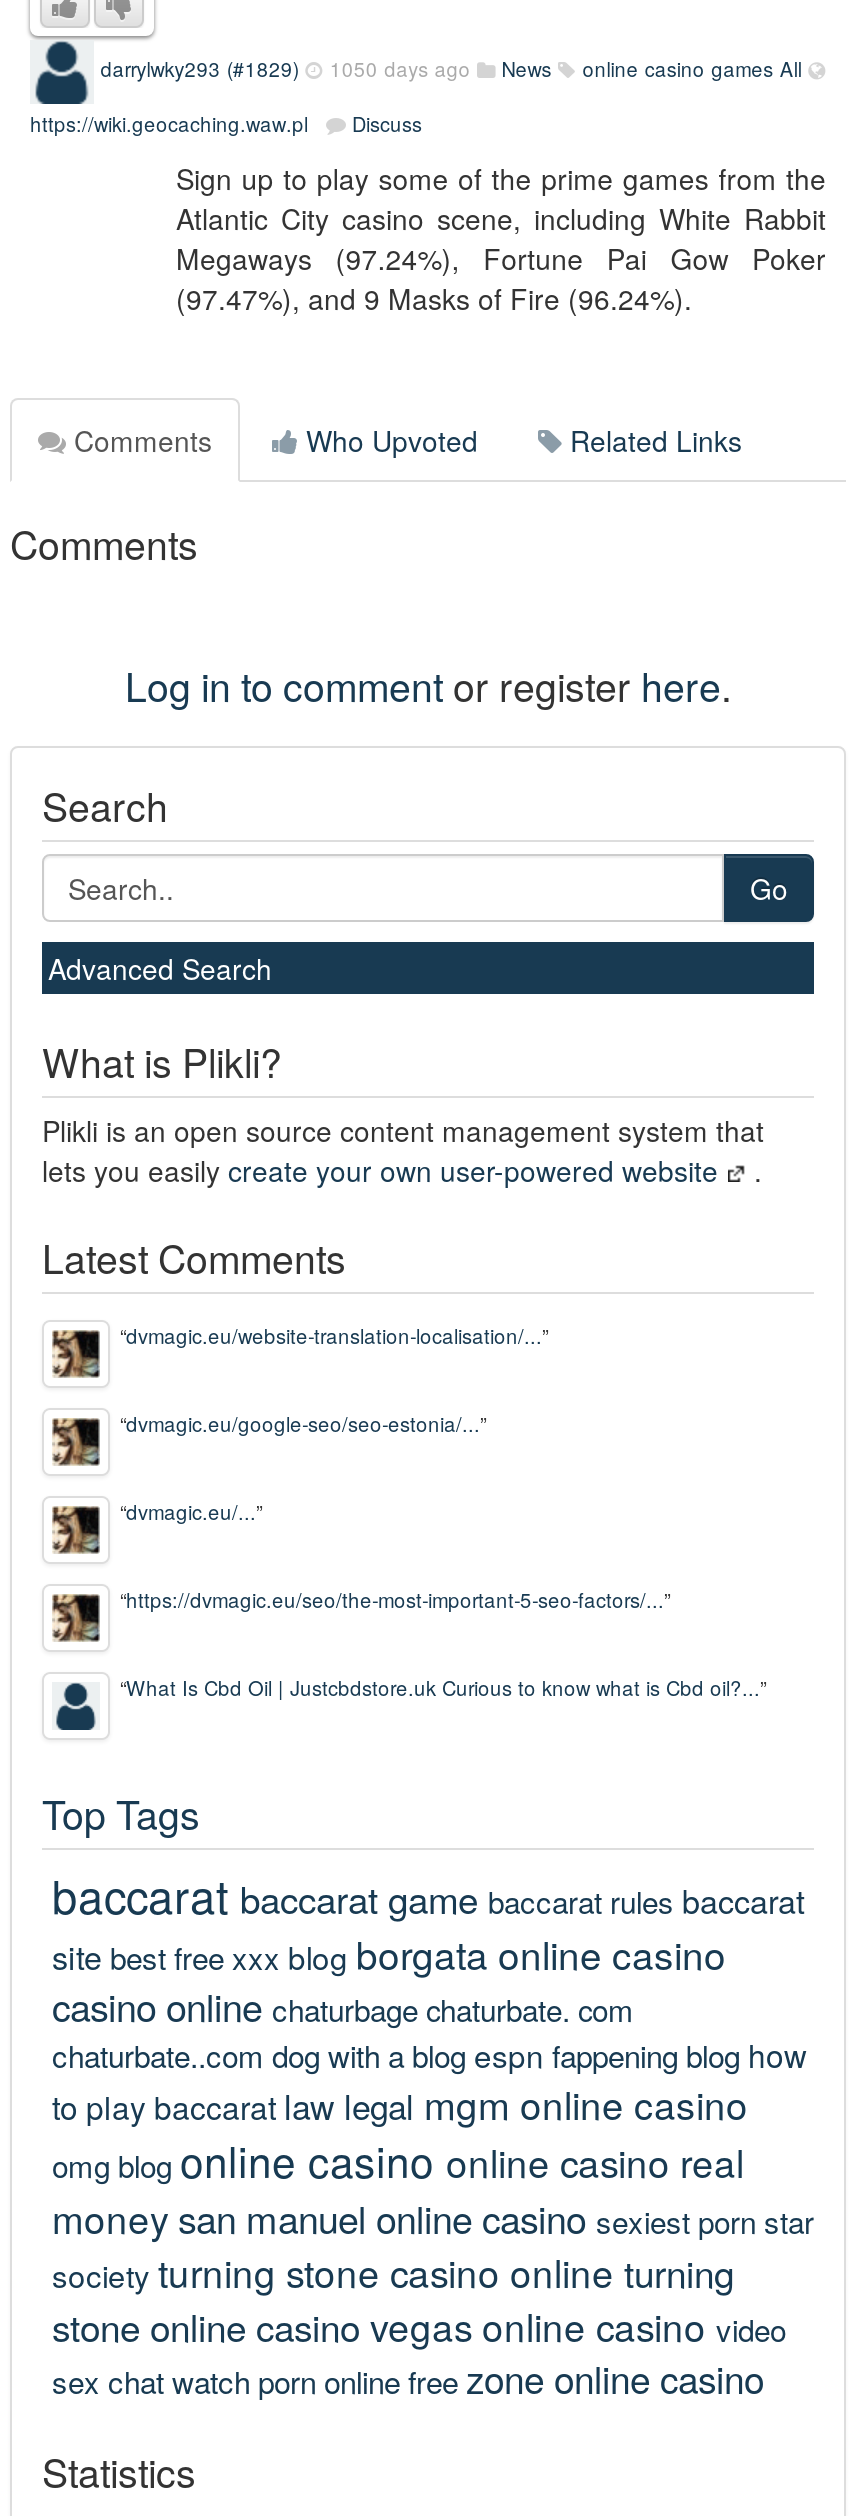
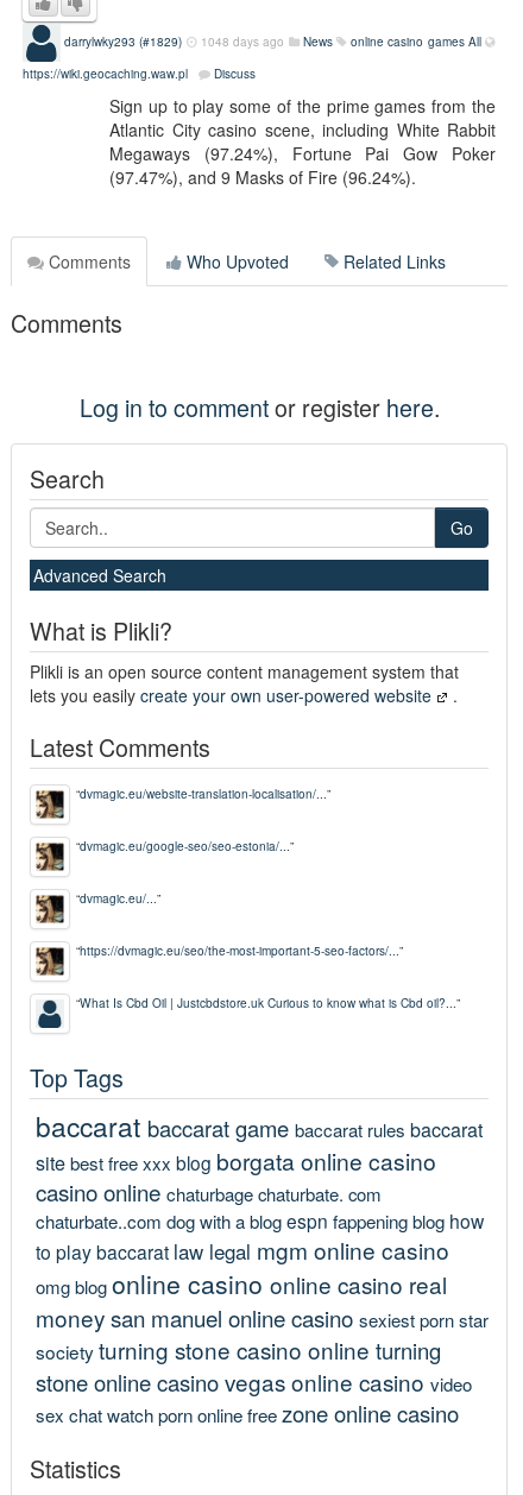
[100,55,802,83] darrylwky293 (#1829) 1050 days ago News online casino games All -> [64,33,481,49] darrylwky293 (#1829) 1048 days ago News online casino games All

